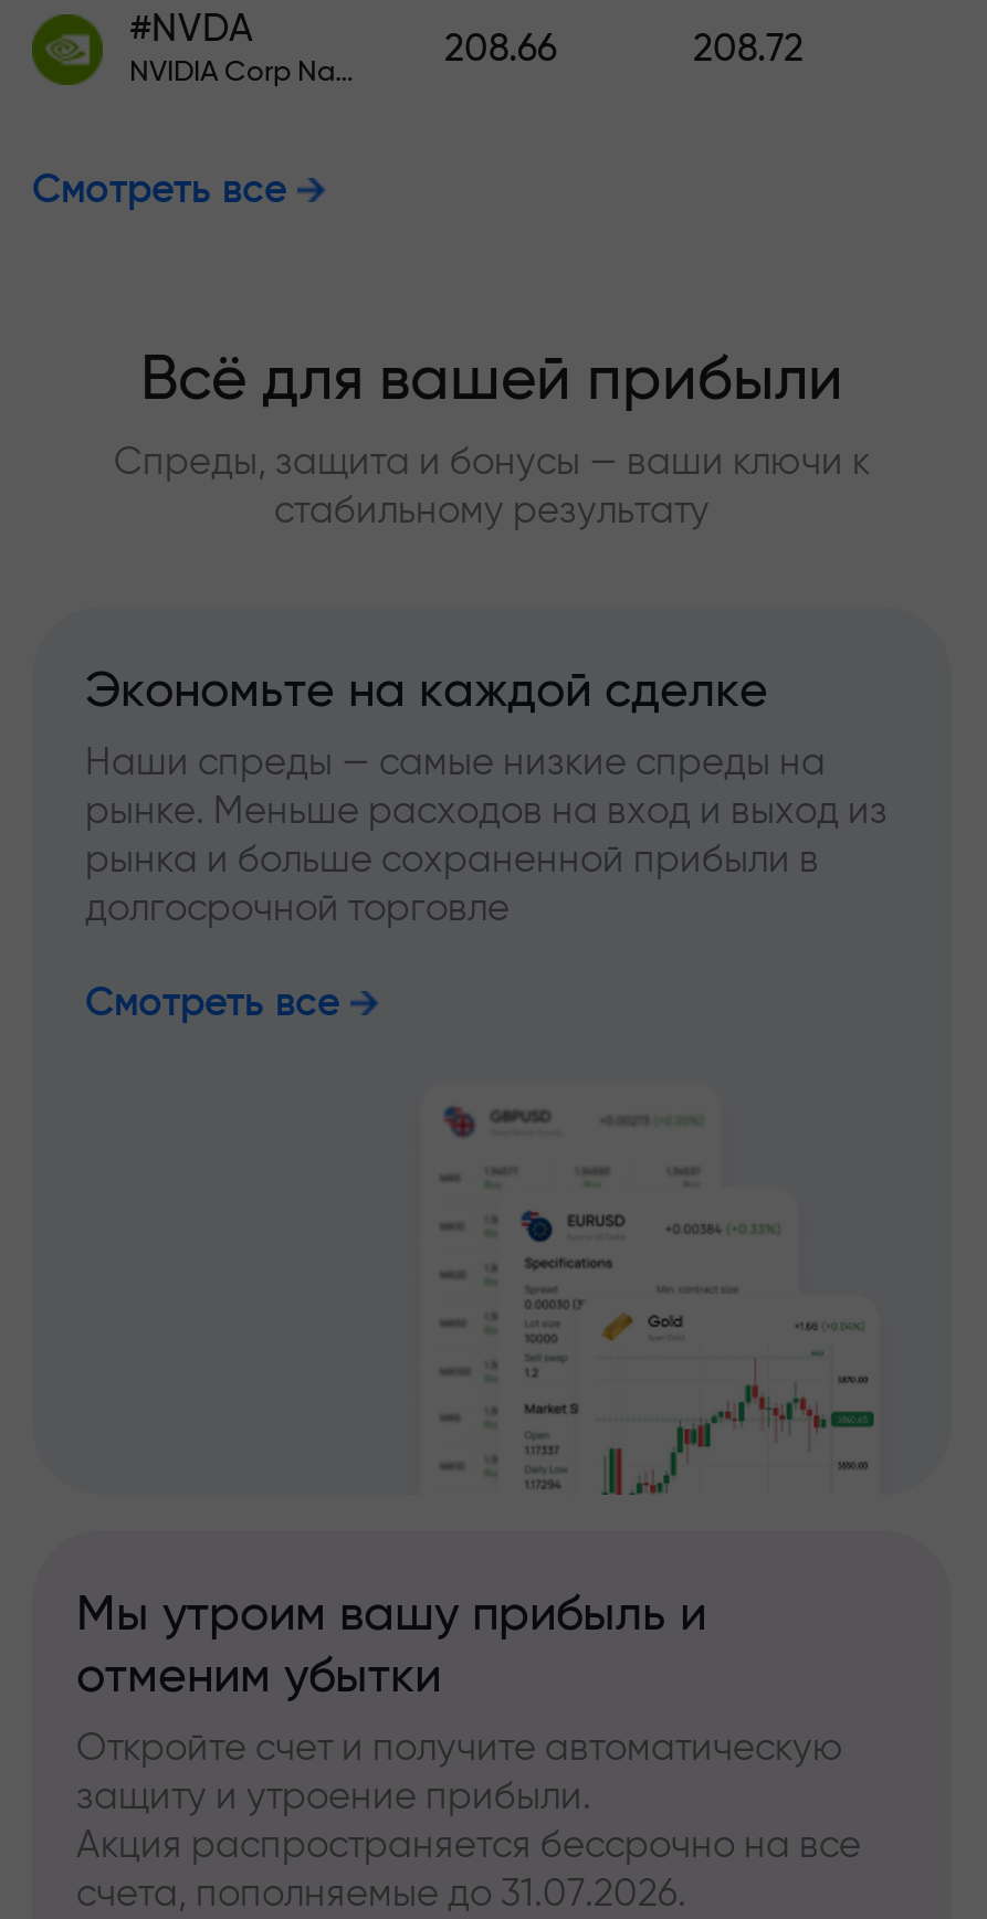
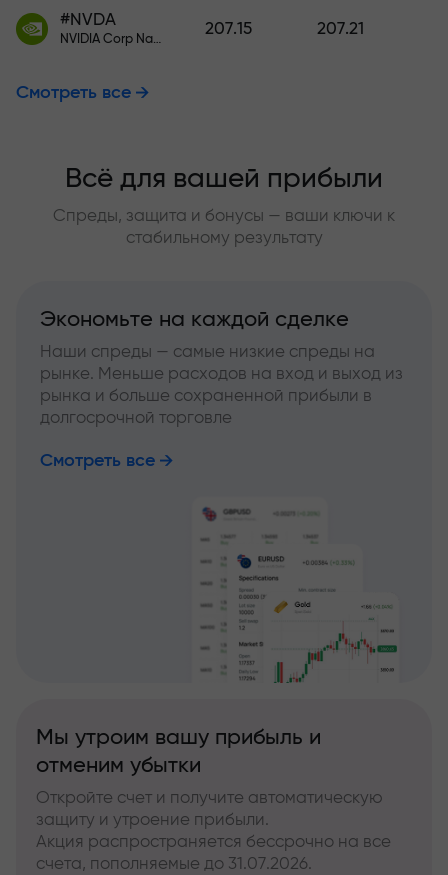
[444,30,557,67] 208.66 -> [204,20,251,37] 207.15
[693,30,804,67] 208.72 -> [316,20,363,37] 207.21

